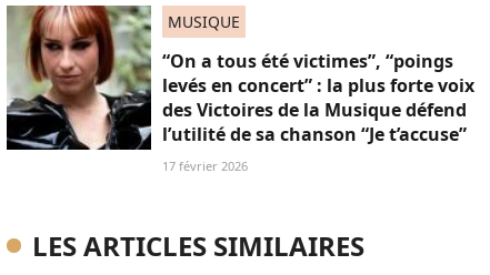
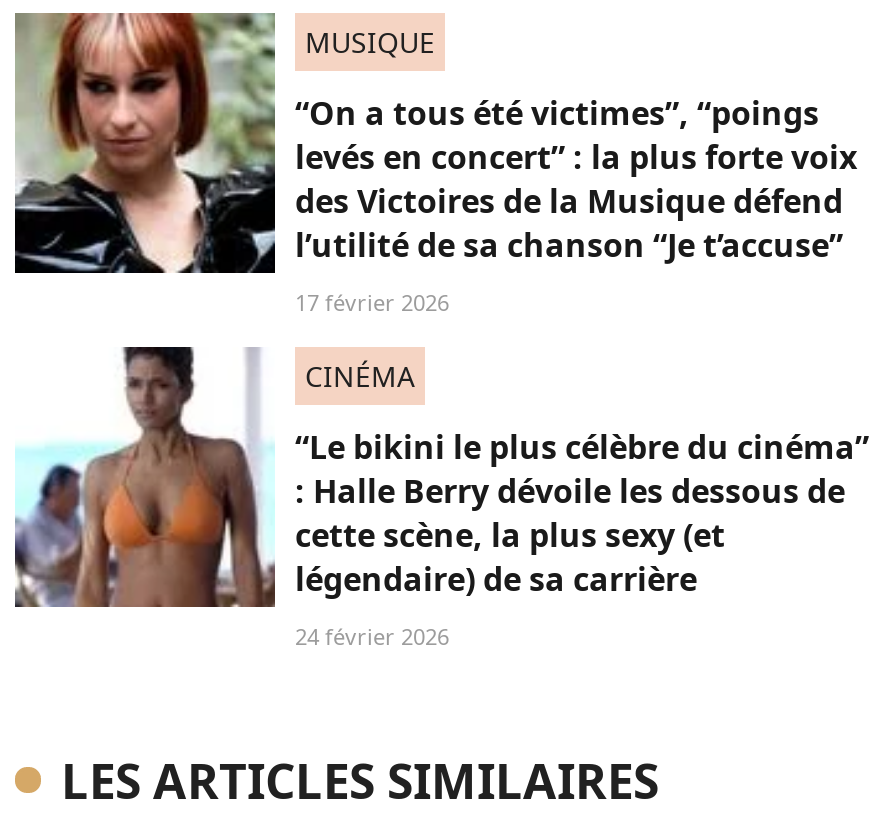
none -> [13,345,869,651] [image] | CINÉMA | “Le bikini le plus célèbre du cinéma” | : Halle Berry dévoile les dessous de | cette scène, la plus sexy (et | légendaire) de sa carrière | 24 février 2026

